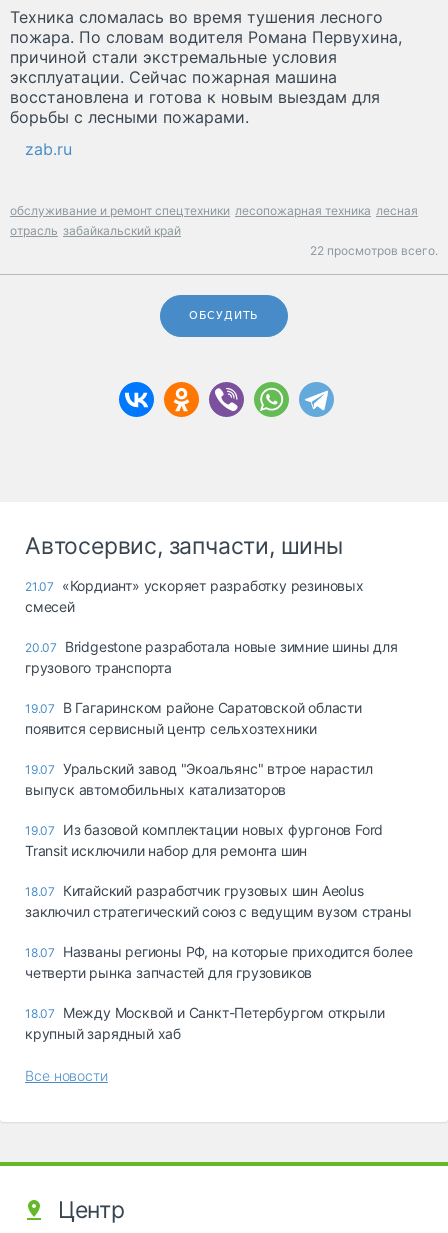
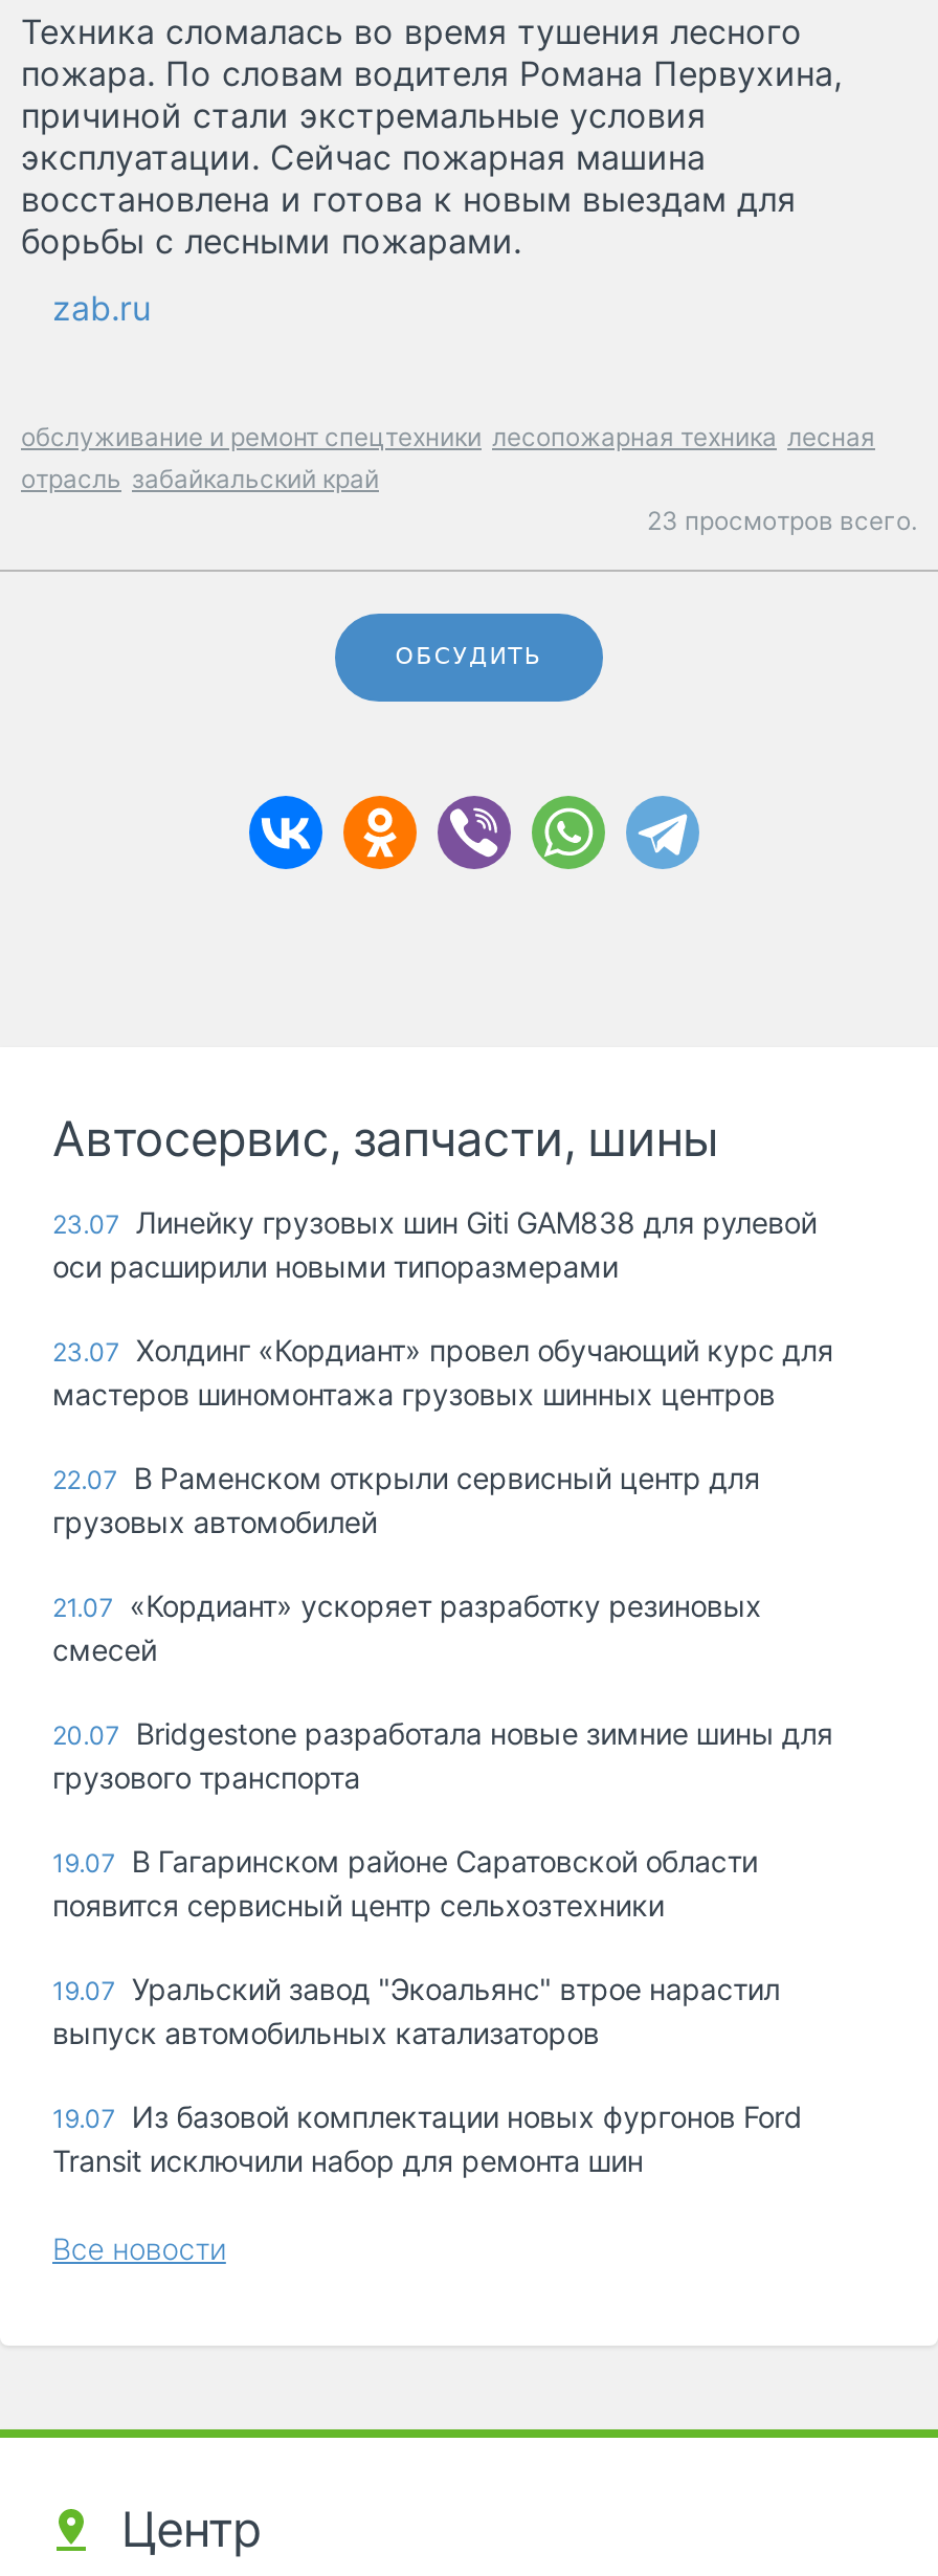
[310,243,438,258] 22 просмотров всего. -> [647,505,917,536] 23 просмотров всего.
none -> [52,1204,833,1540] 23.07 Линейку грузовых шин Giti GAM838 для рулевой | оси расширили новыми типоразмерами | 23.07 Холдинг «Кордиант» провел обучающий курс для | мастеров шиномонтажа грузовых шинных центров | 22.07 В Раменском открыли сервисный центр для | грузовых автомобилей
moved [25,577,398,859] -> [52,1588,833,2178]: 21.07 «Кордиант» ускоряет разработку резиновых | смесей | 20.07 Bridgestone разработала новые зимние шины для | ... | 19.07 Из базовой комплектации новых фургонов Ford | Transit исключили набор для ремонта шин
[25,882,412,1042] 18.07 Китайский разработчик грузовых шин Aeolus | заключил стратегический союз с ведущим вузом страны | 18.07 Названы регионы РФ, на которые приходится более | четверти рынка запчастей для грузовиков | 18.07 Между Москвой и Санкт-Петербургом открыли | крупный зарядный хаб -> none

